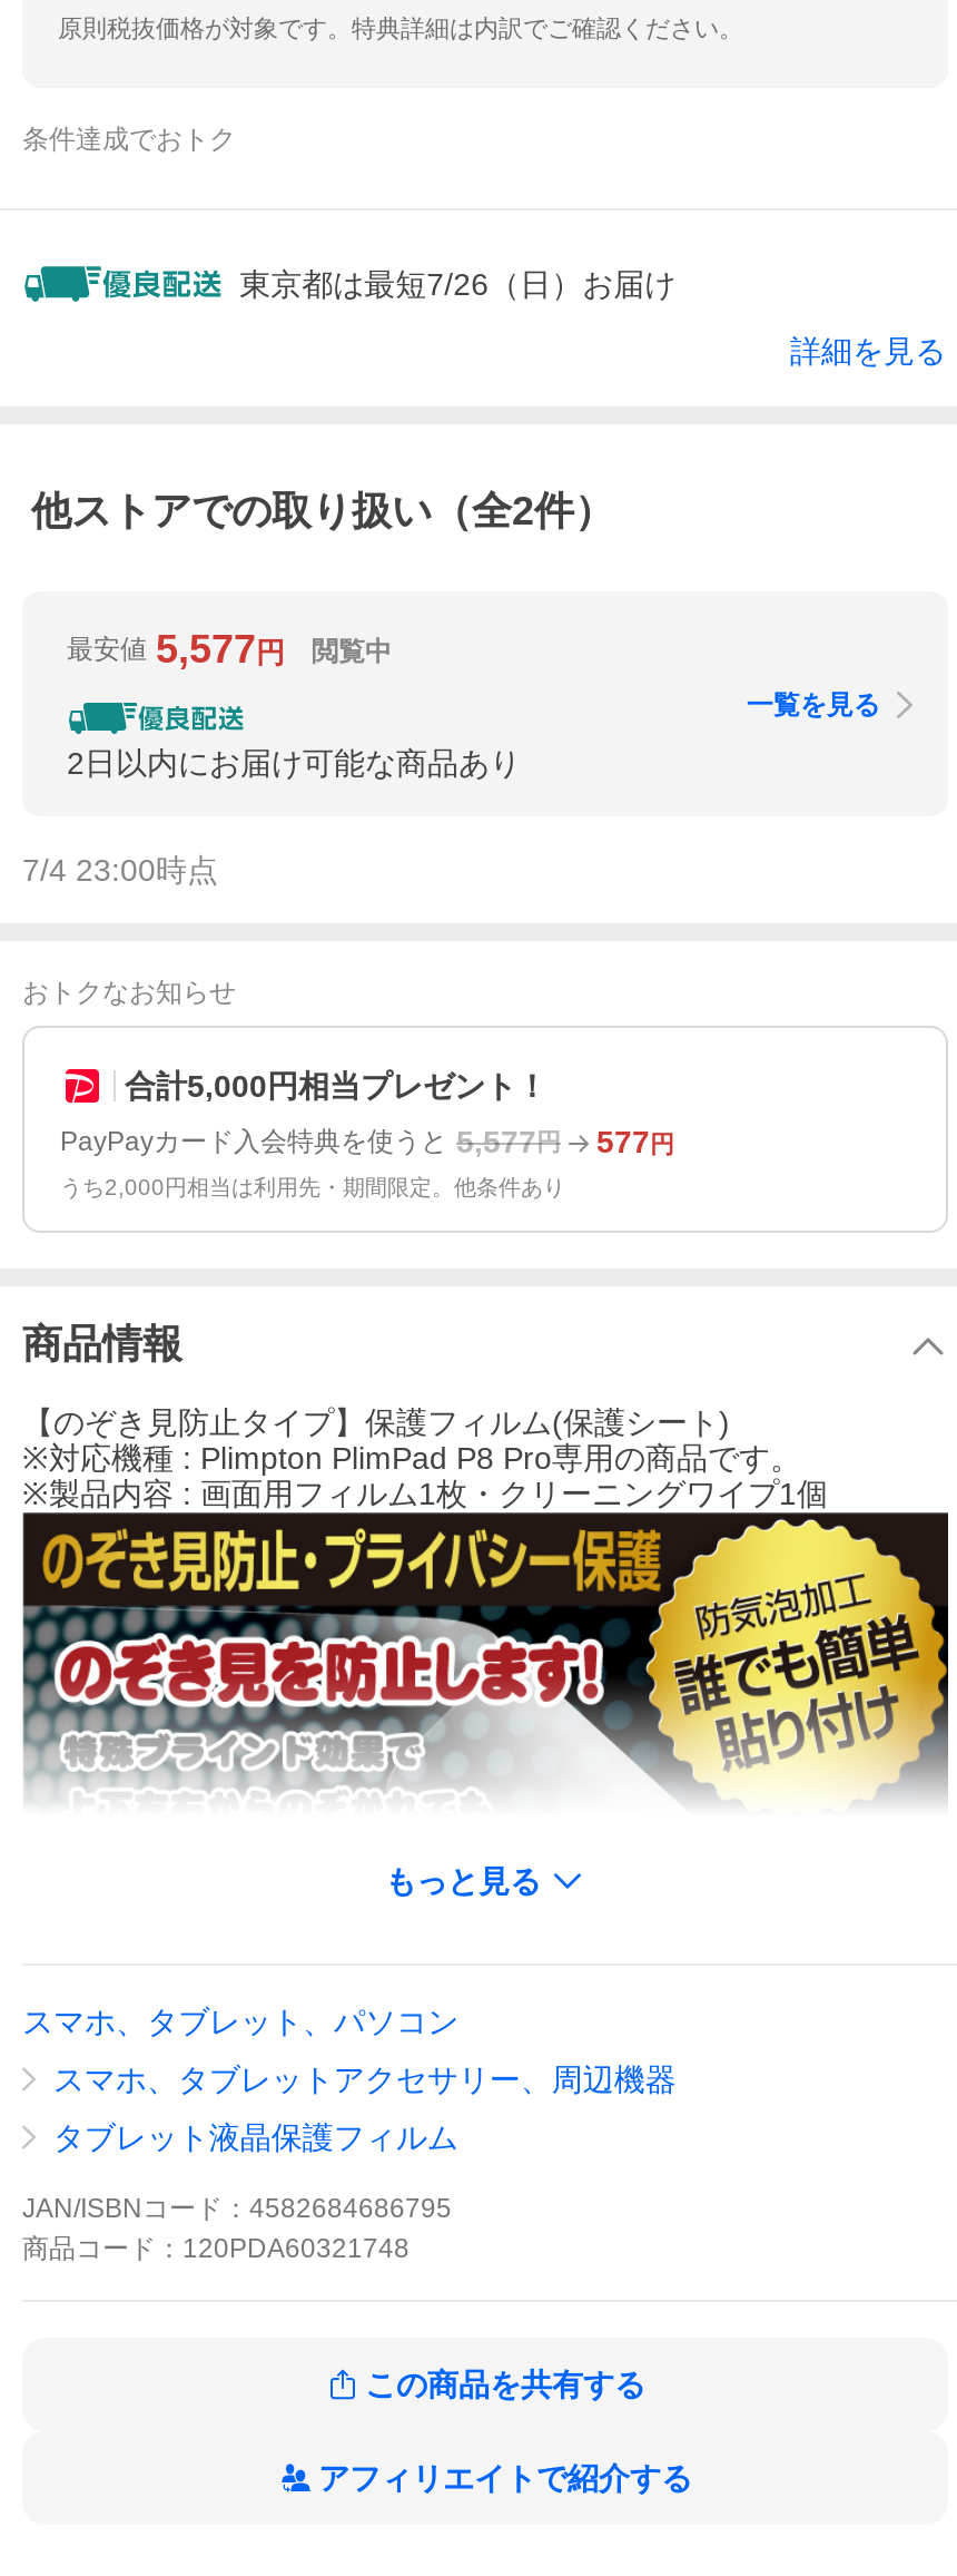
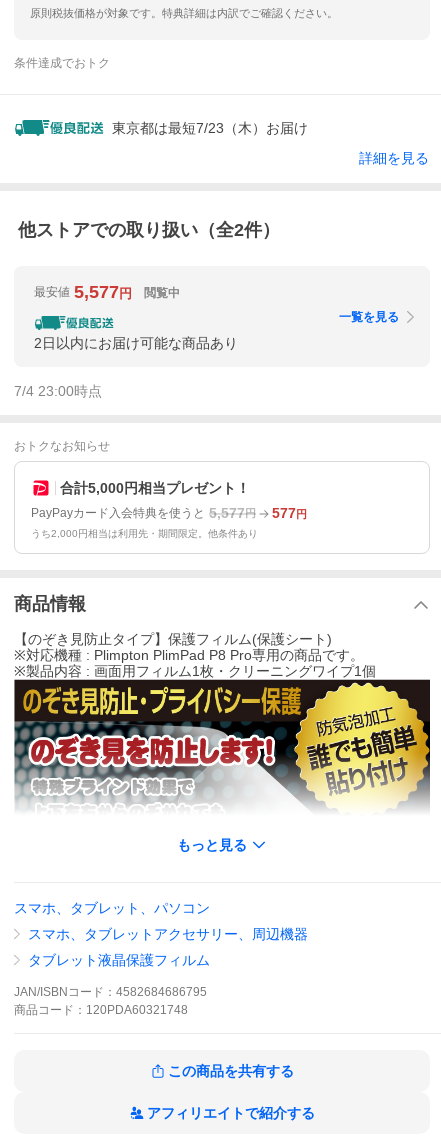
[239,266,676,302] 東京都は最短7/26（日）お届け -> [112,120,308,136] 東京都は最短7/23（木）お届け

